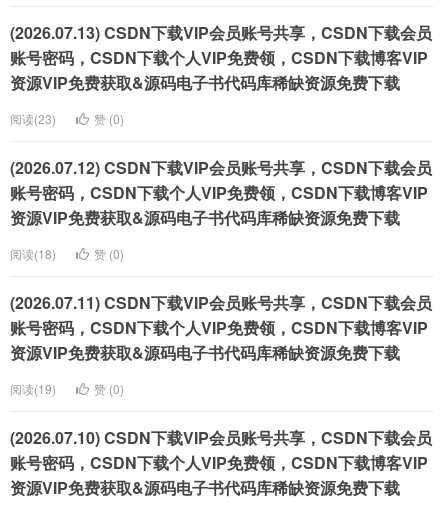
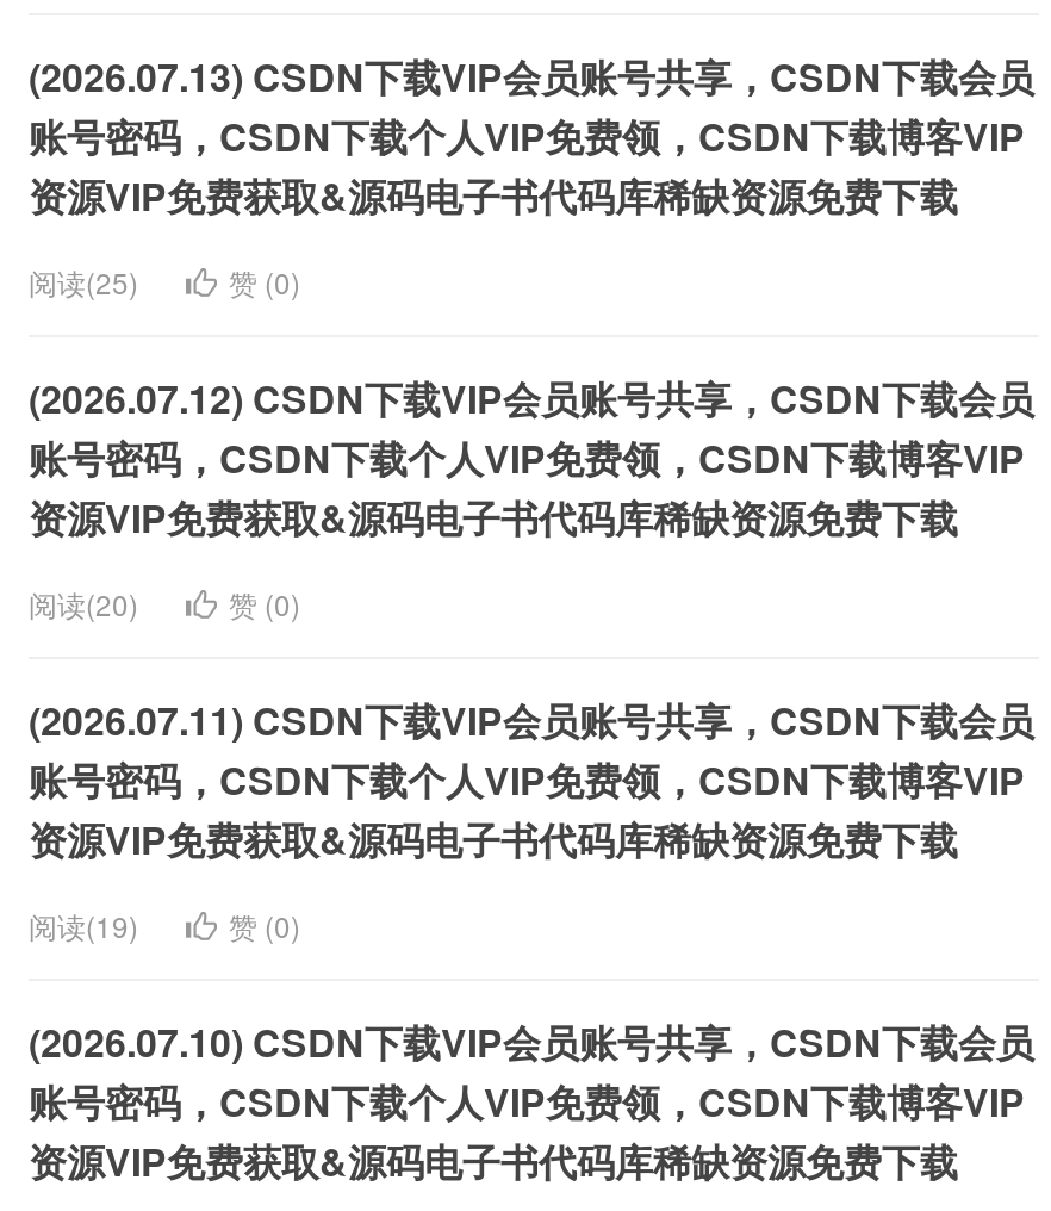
[10,110,56,127] 阅读(23) -> [29,261,138,302] 阅读(25)
[10,245,56,262] 阅读(18) -> [29,583,138,623] 阅读(20)

